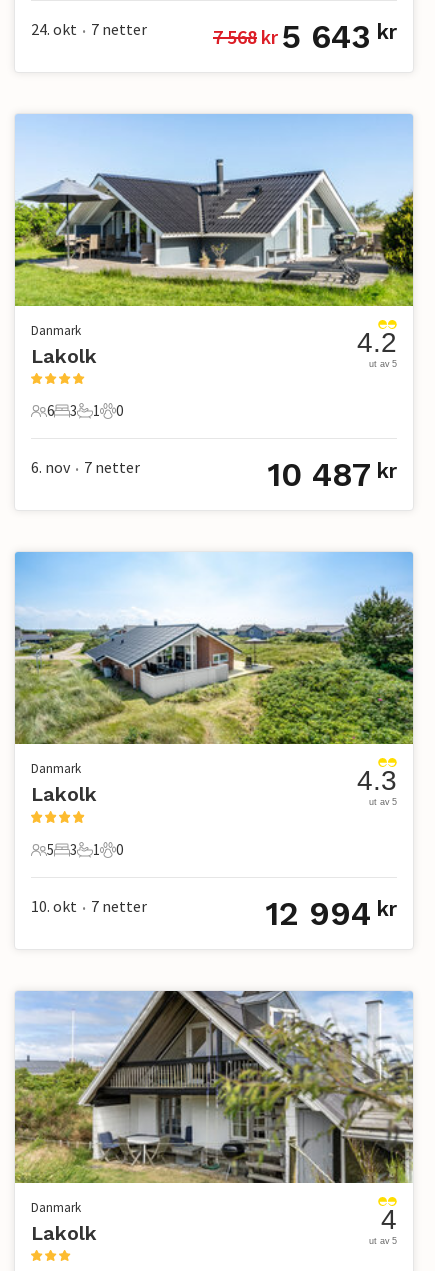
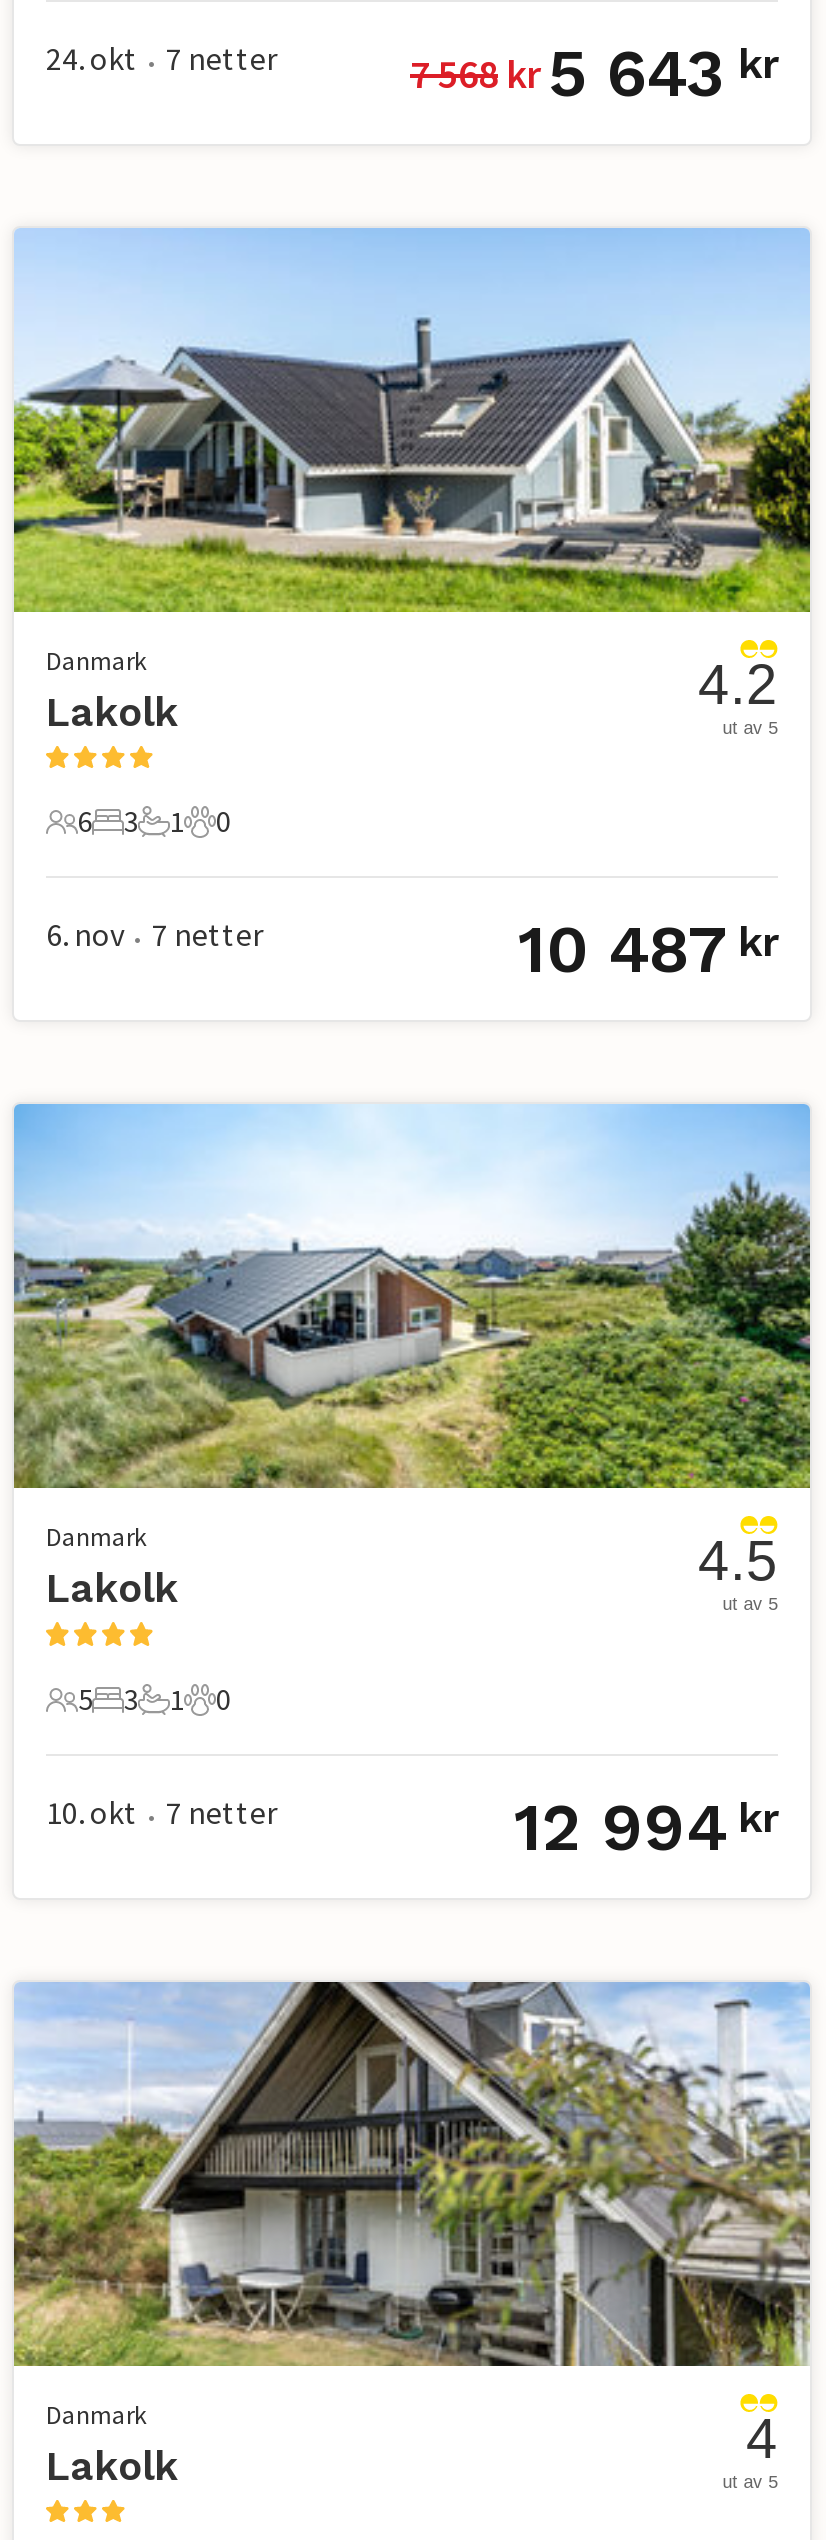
[357,765,397,796] 4.3 -> [698,1531,778,1593] 4.5

